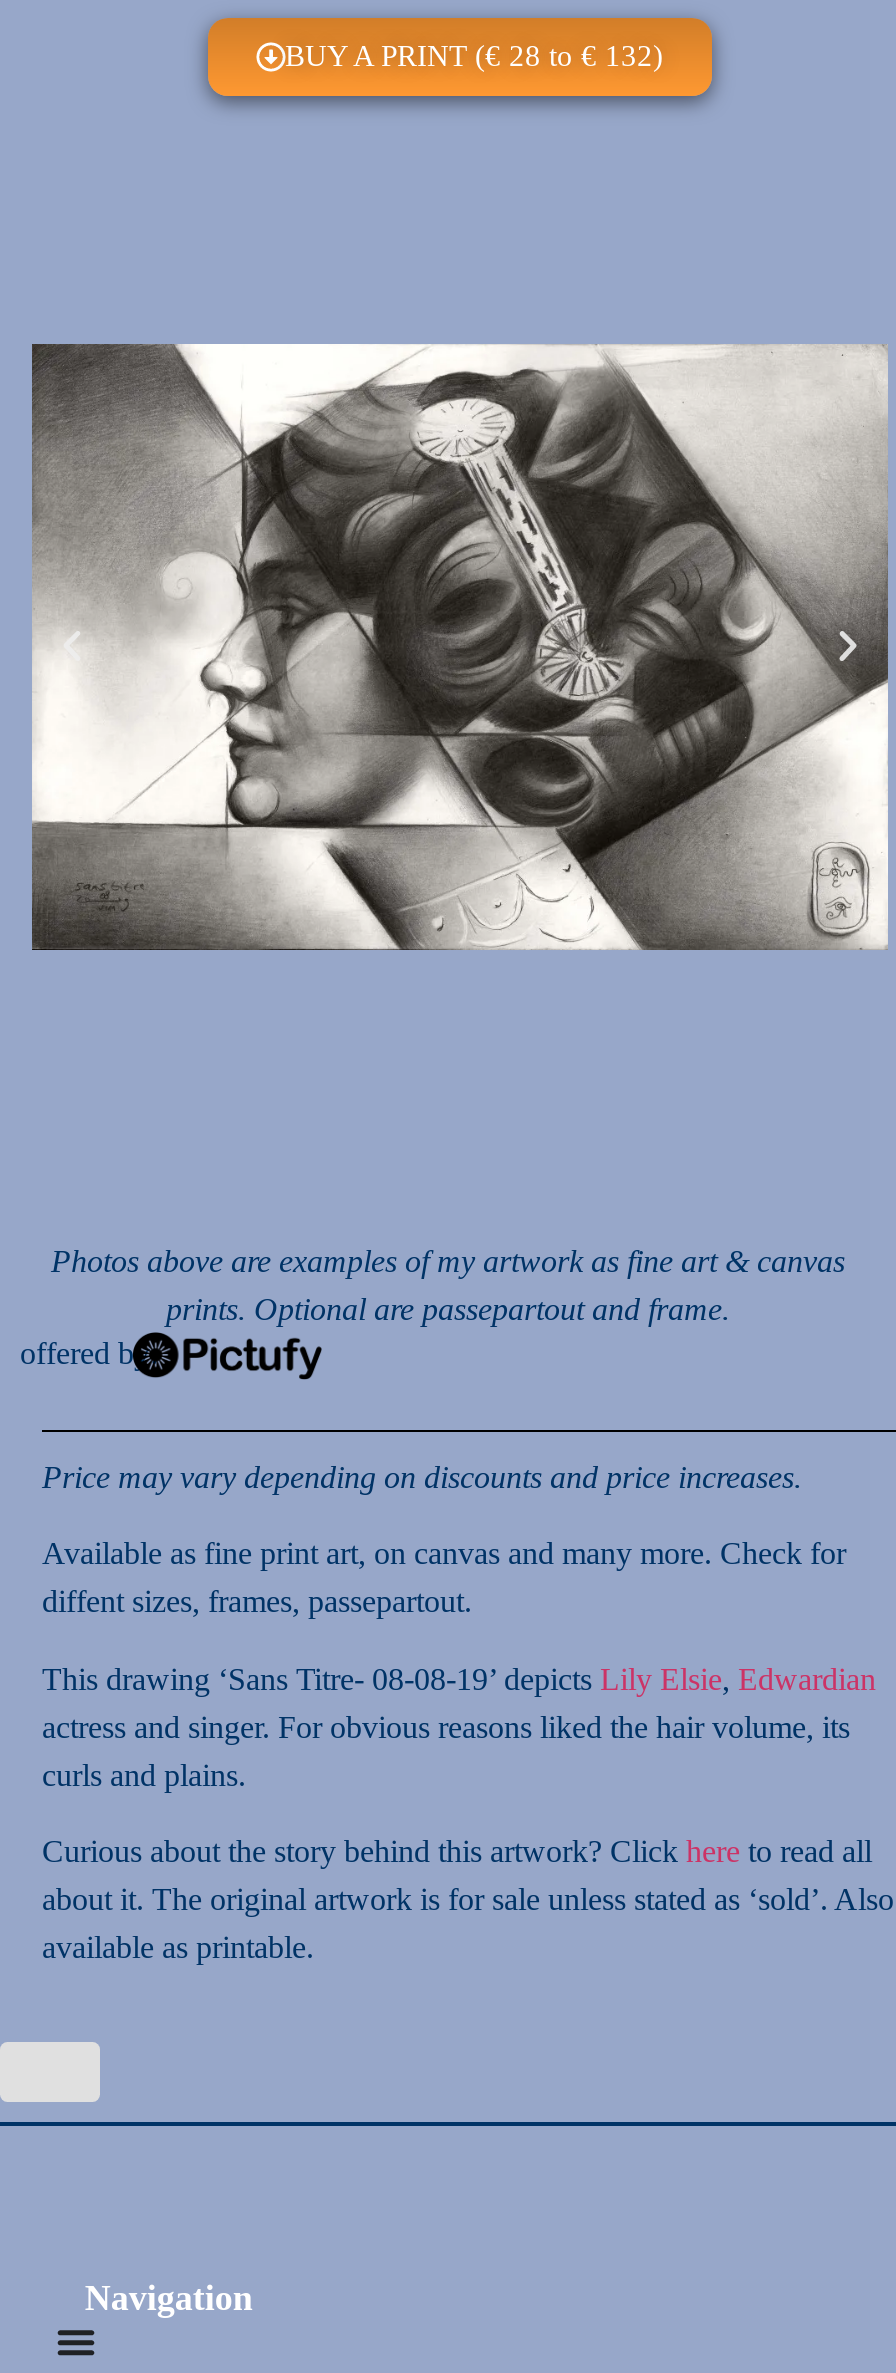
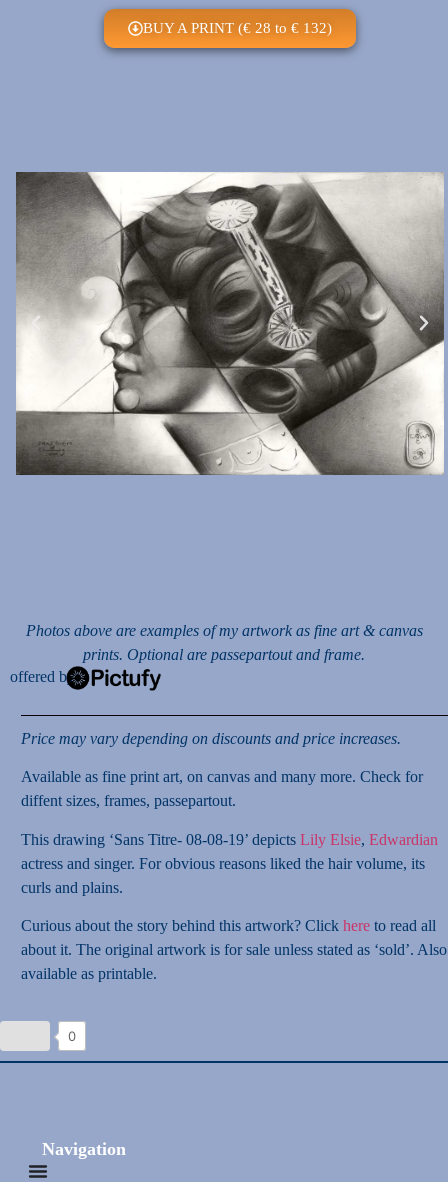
none -> [68,1028,76,1044] 0

